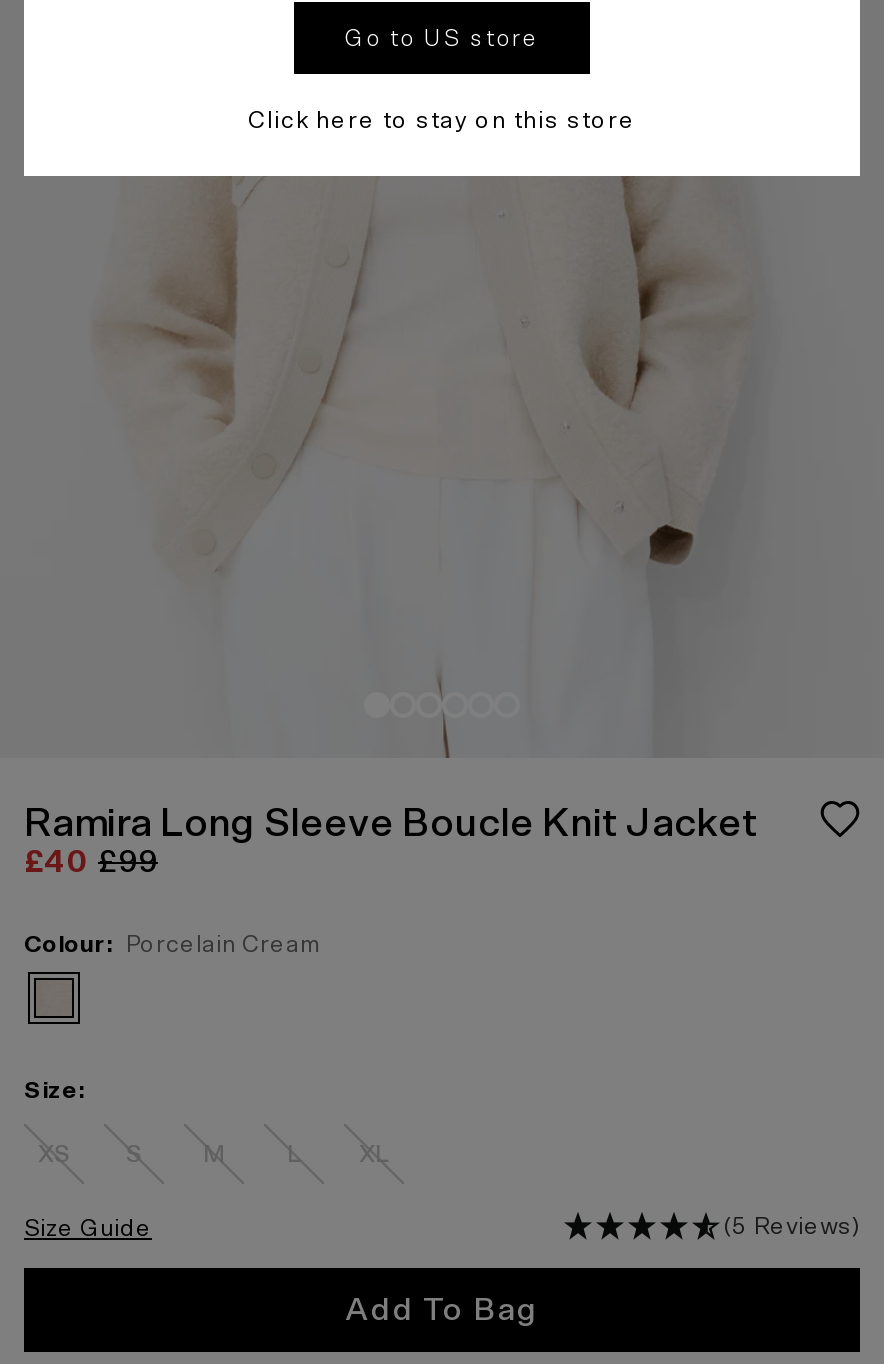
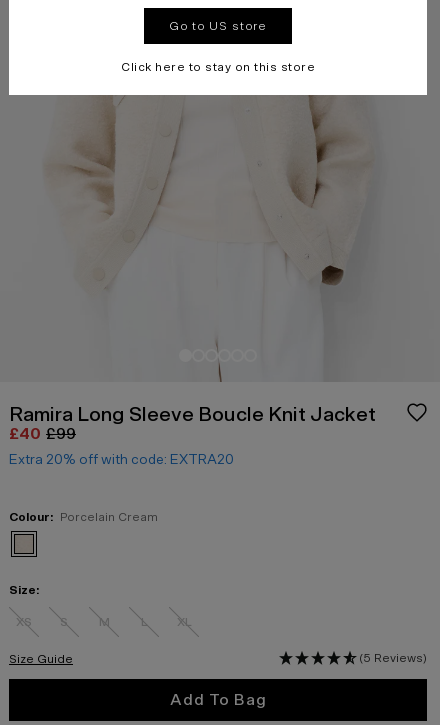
none -> [9,451,234,467] Extra 20% off with code: EXTRA20

